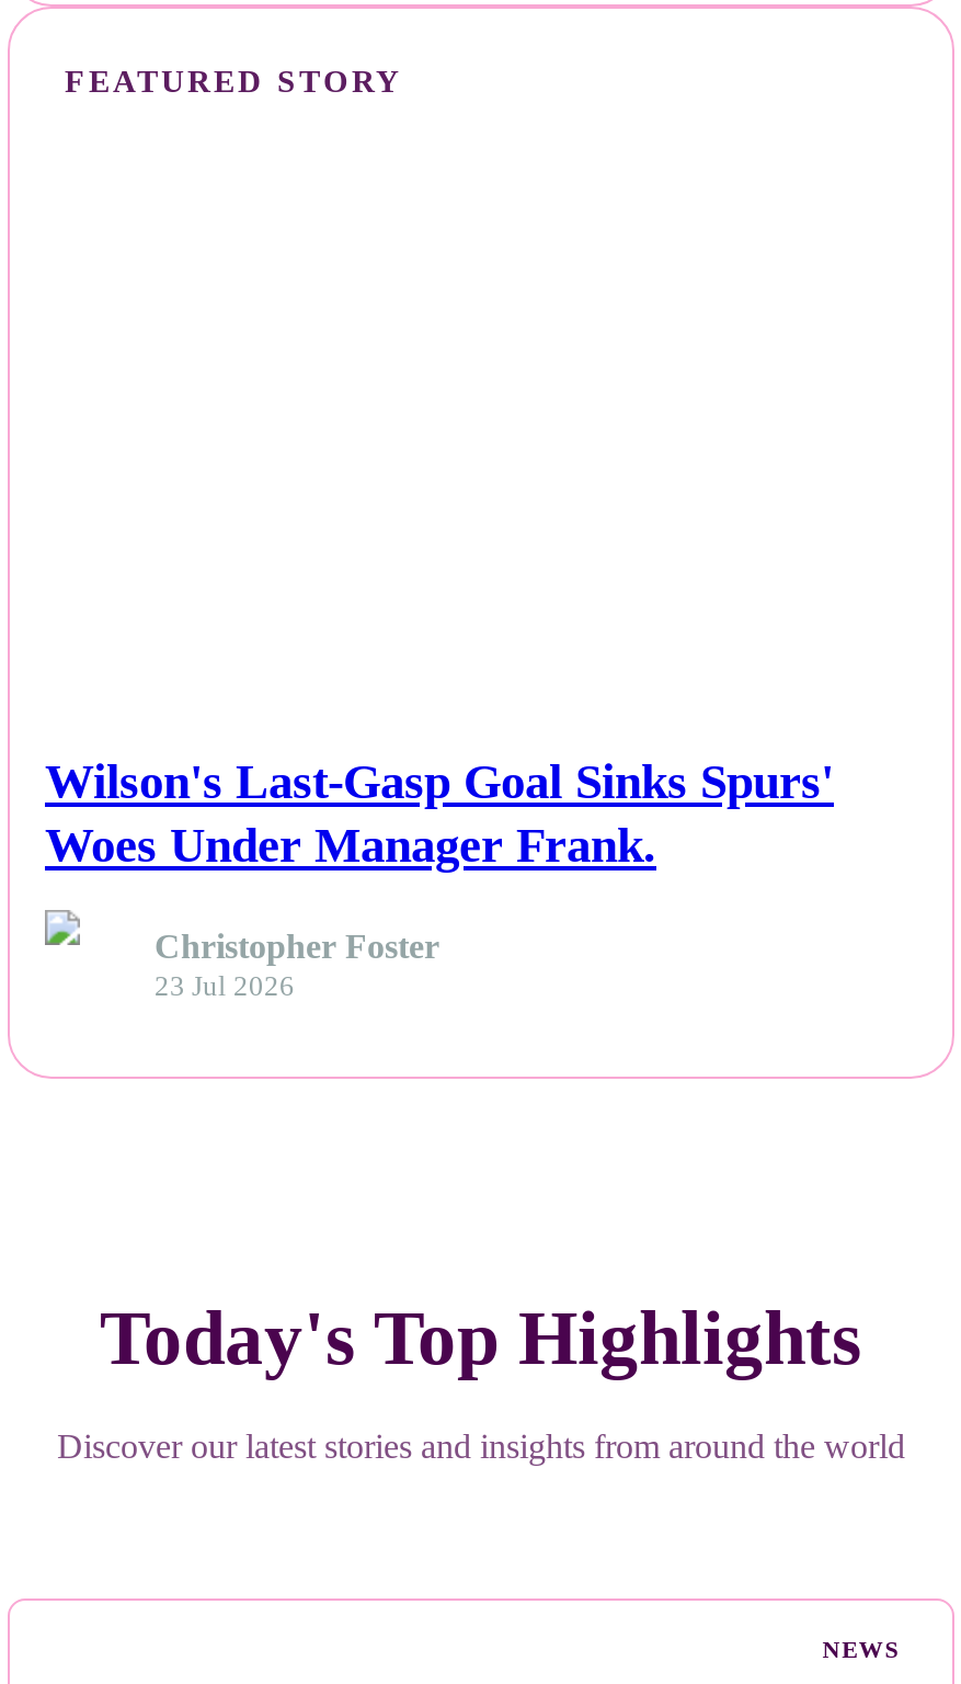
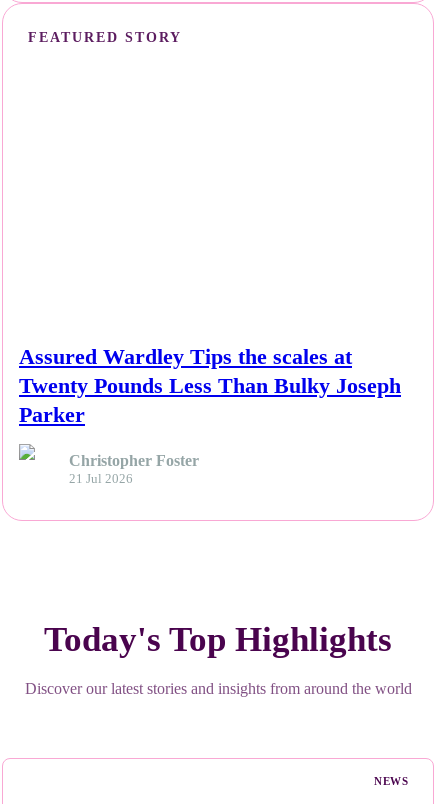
[45,754,834,872] Wilson's Last-Gasp Goal Sinks Spurs' | Woes Under Manager Frank. -> [19,344,401,427] Assured Wardley Tips the scales at | Twenty Pounds Less Than Bulky Joseph | Parker
[155,972,295,1003] 23 Jul 2026 -> [69,472,133,486] 21 Jul 2026

